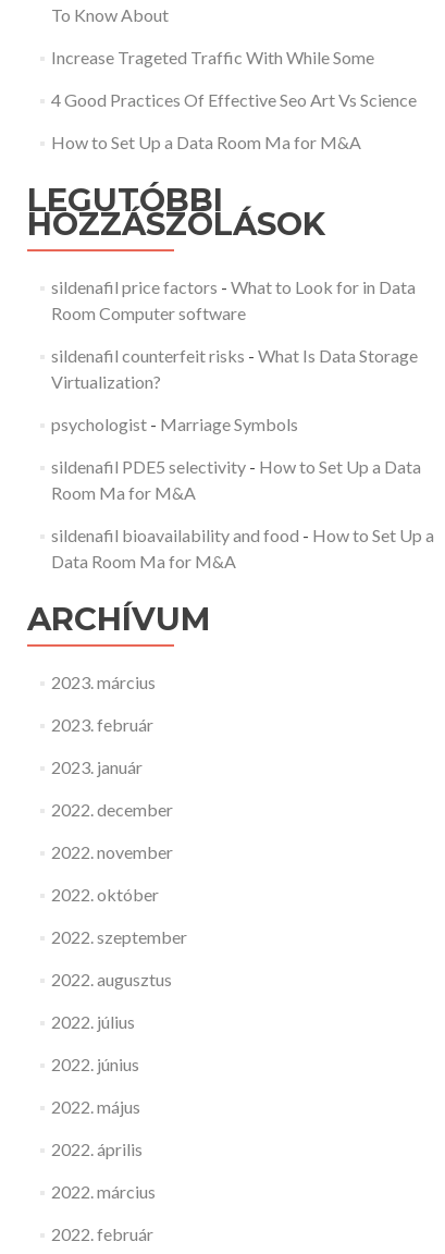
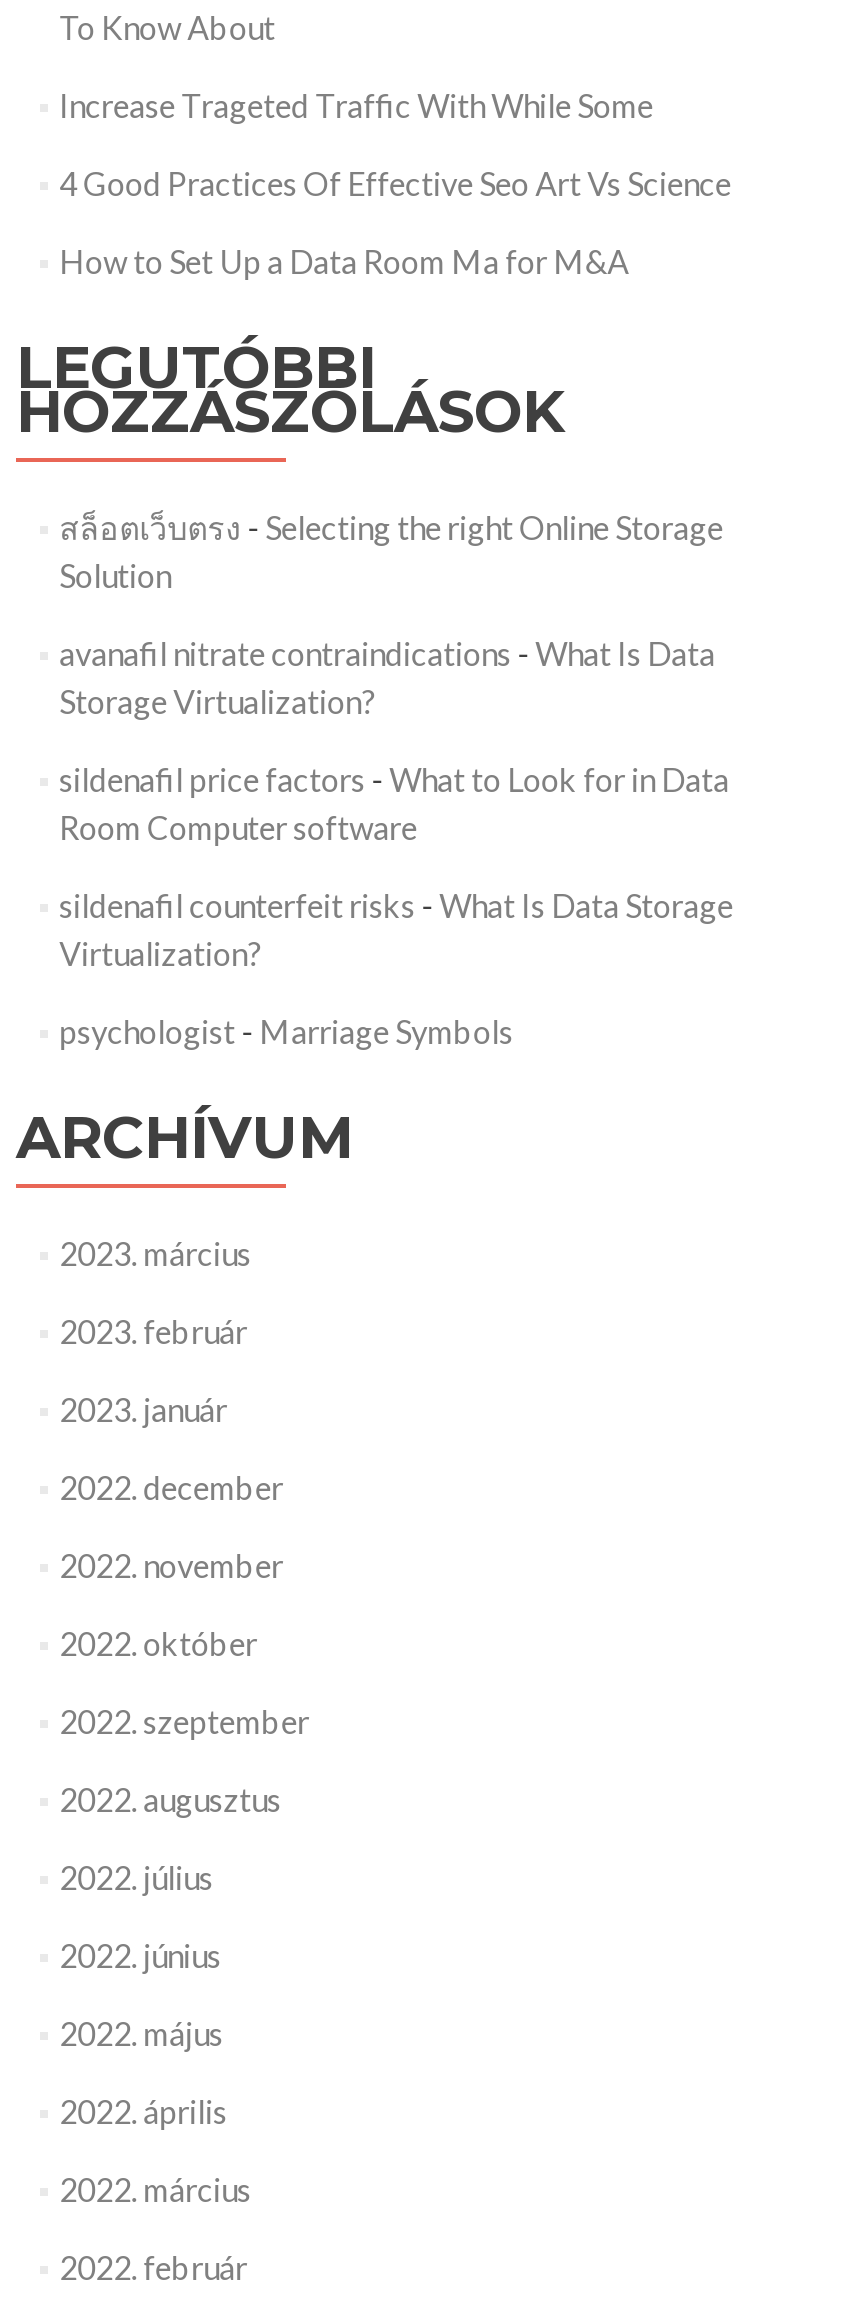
none -> [59,508,723,720] สล็อตเว็บตรง- Selecting the right Online Storage | Solution | avanafil nitrate contraindications - What Is Data | Storage Virtualization?
moved [51,276,417,434] -> [59,760,733,1050]: sildenafil price factors - What to Look for in Data | Room Computer software | sildenafil counterfeit risks - What Is Data Storage | Virtualization? | psychologist - Marriage Symbols
[51,456,434,571] sildenafil PDE5 selectivity - How to Set Up a Data | Room Ma for M&A | sildenafil bioavailability and food - How to Set Up a | Data Room Ma for M&A -> none

